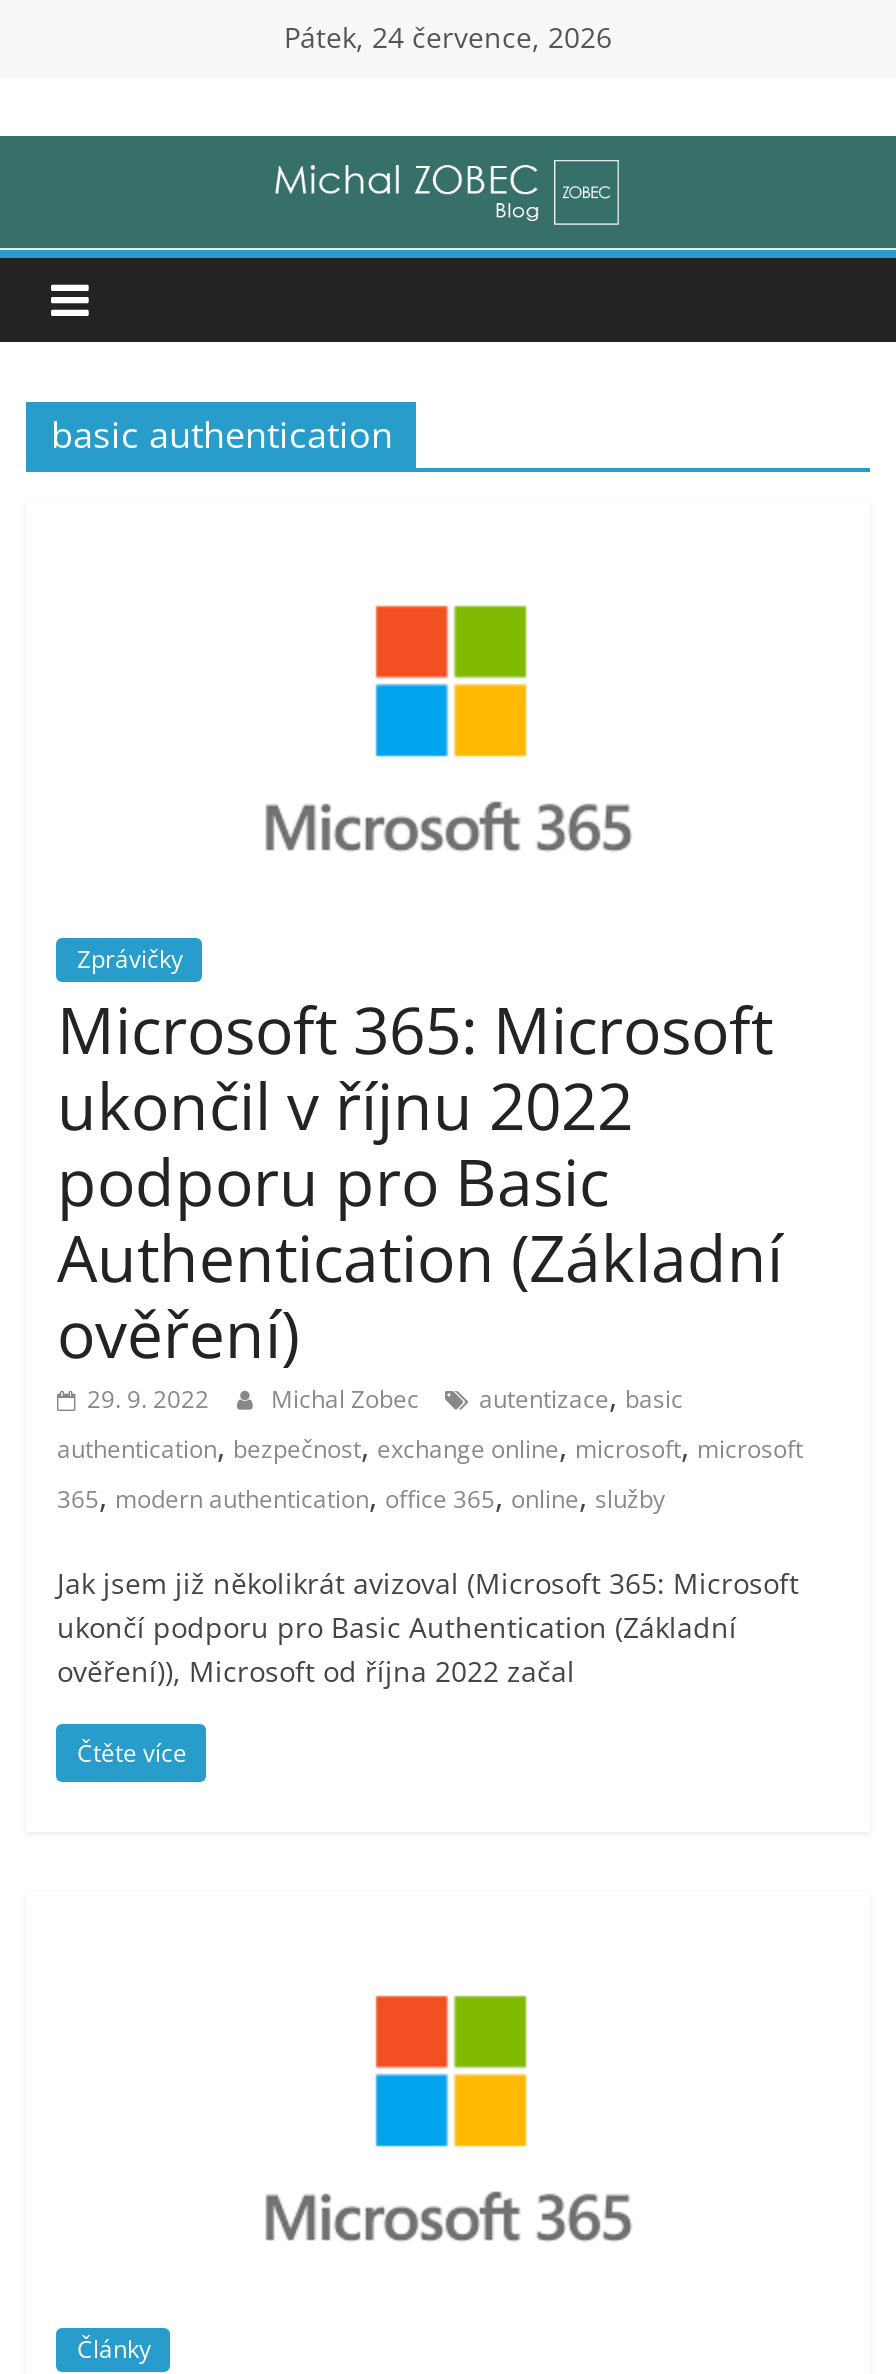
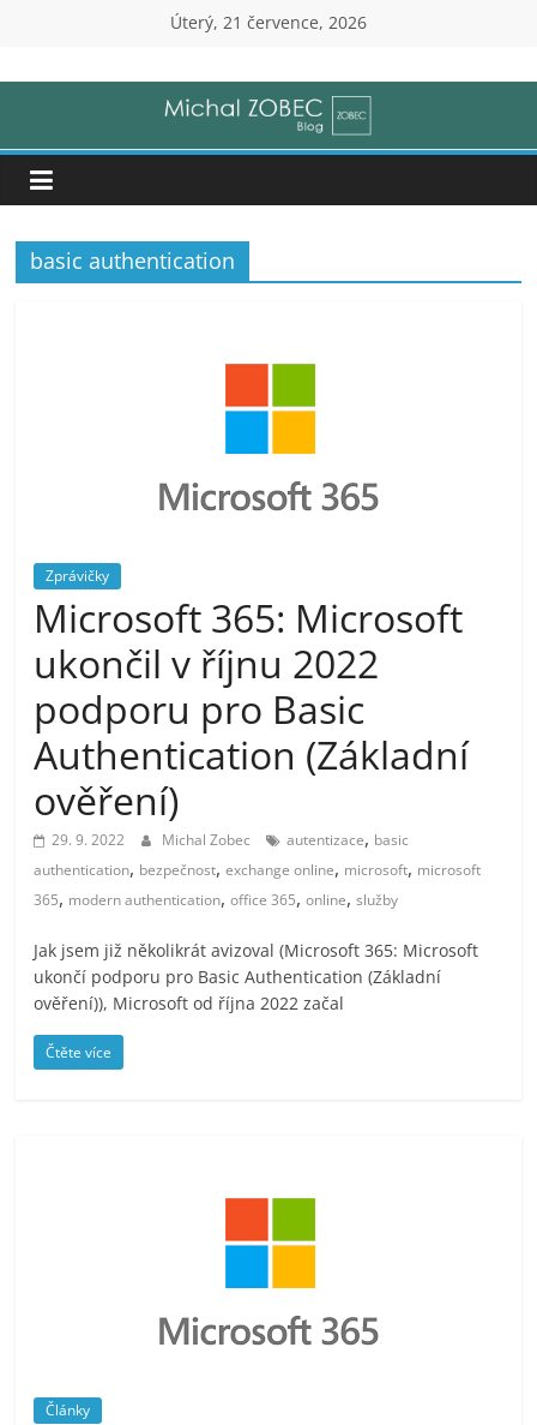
[284,18,612,56] Pátek, 24 července, 2026 -> [170,11,367,34] Úterý, 21 července, 2026

